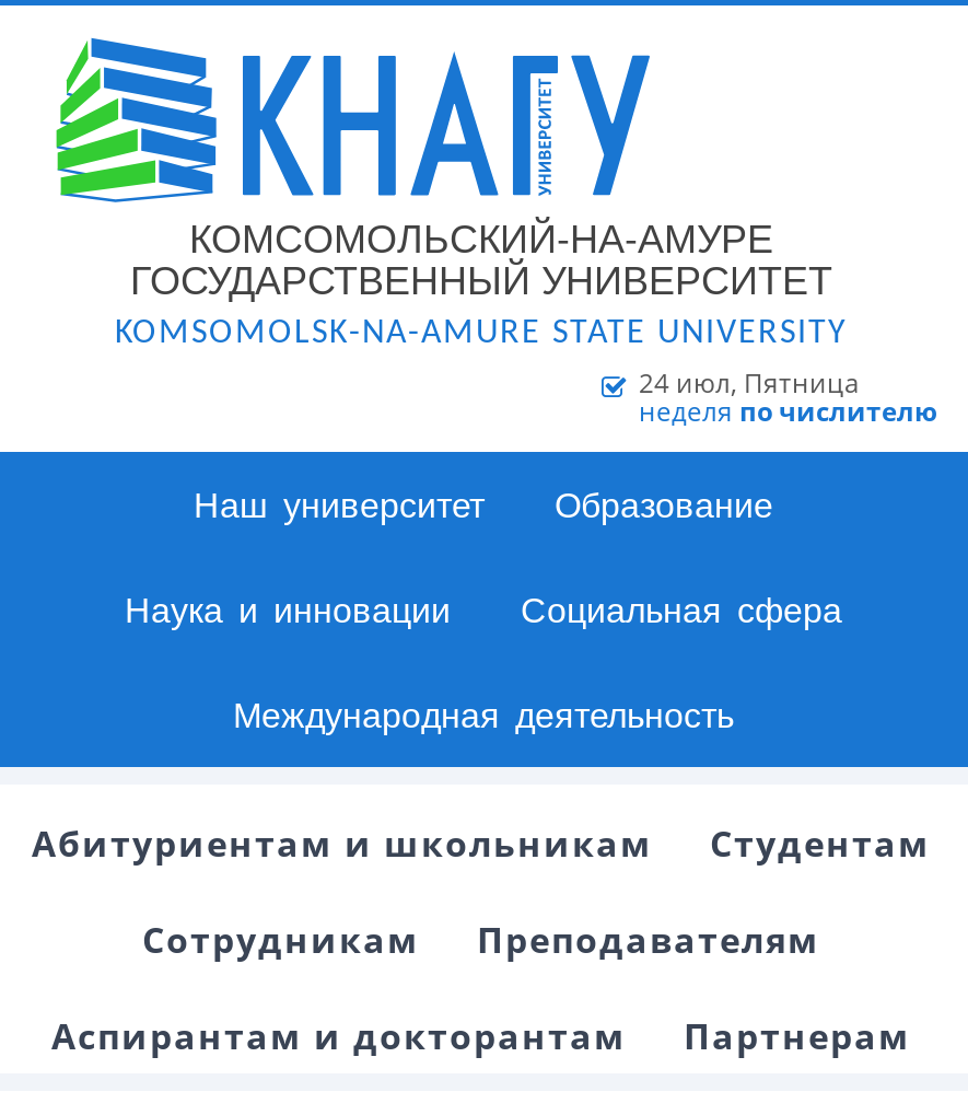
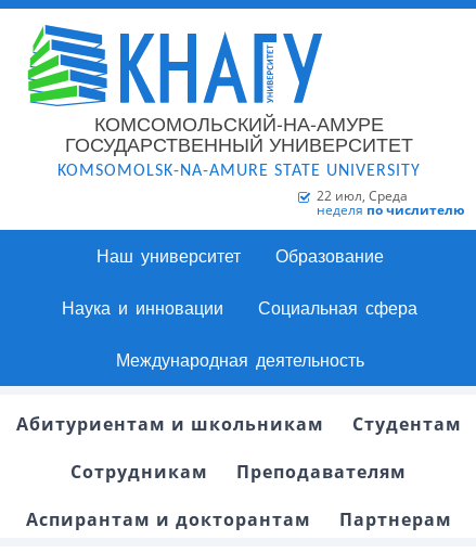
[639,364,860,402] 24 июл, Пятница -> [317,187,408,205] 22 июл, Среда

